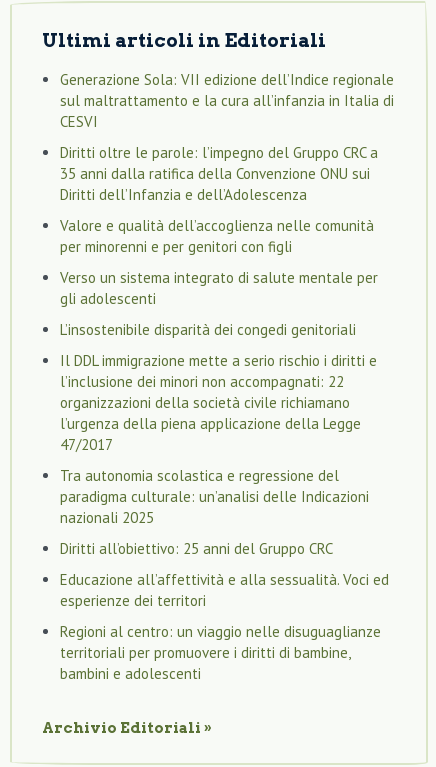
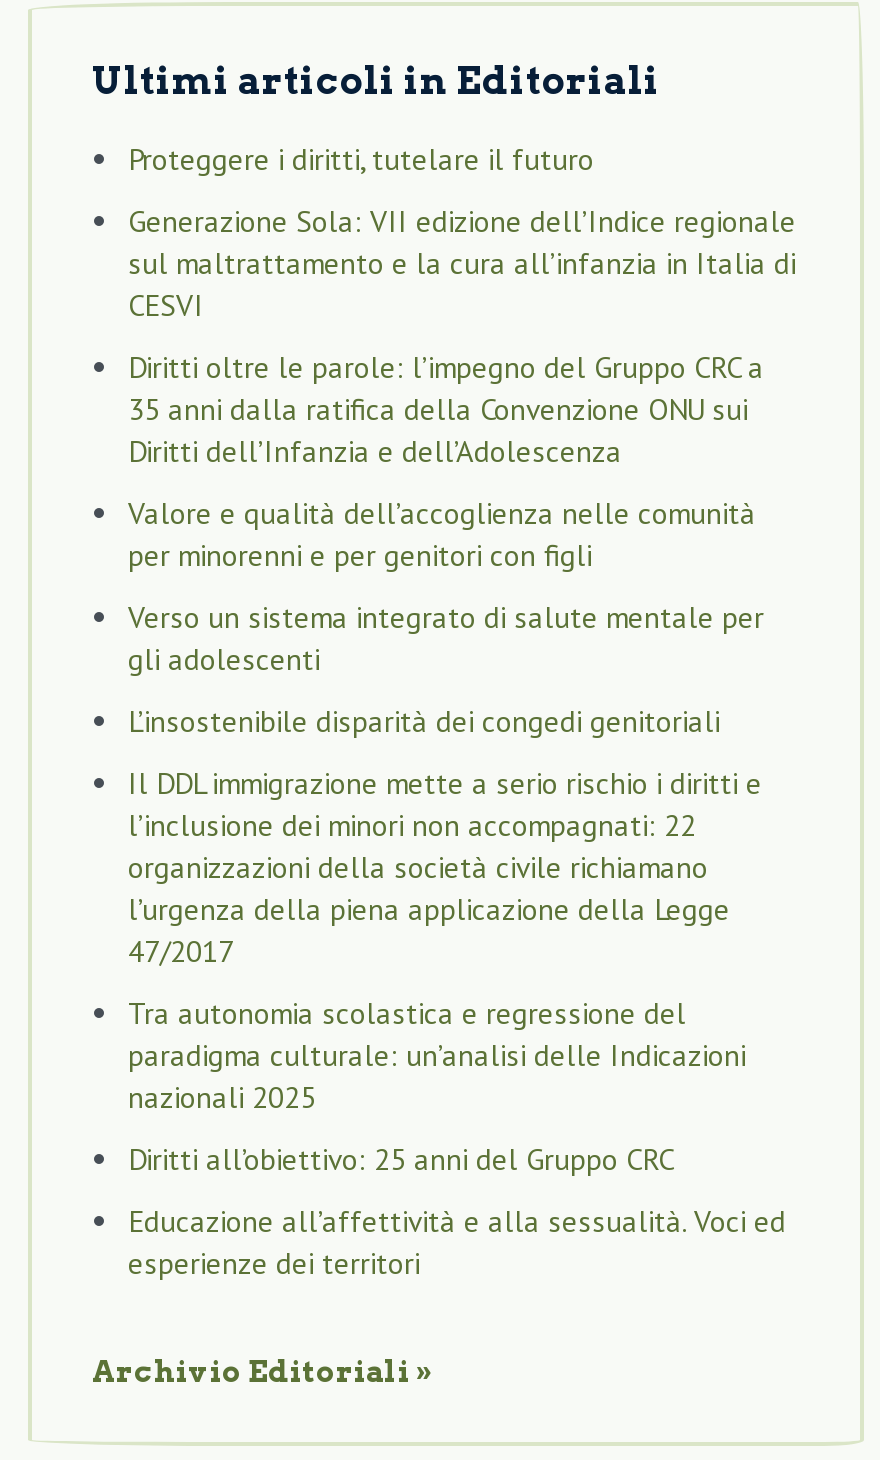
none -> [128,139,594,177] Proteggere i diritti, tutelare il futuro
moved [60,69,394,609] -> [128,201,796,1281]: Generazione Sola: VII edizione dell’Indice regionale | sul maltrattamento e la cura all’infanzia in Italia di | CESVI | ... | Educazione all’affettività e alla sessualità. Voci ed | esperienze dei territori
[60,621,381,682] Regioni al centro: un viaggio nelle disuguaglianze | territoriali per promuovere i diritti di bambine, | bambini e adolescenti -> none

